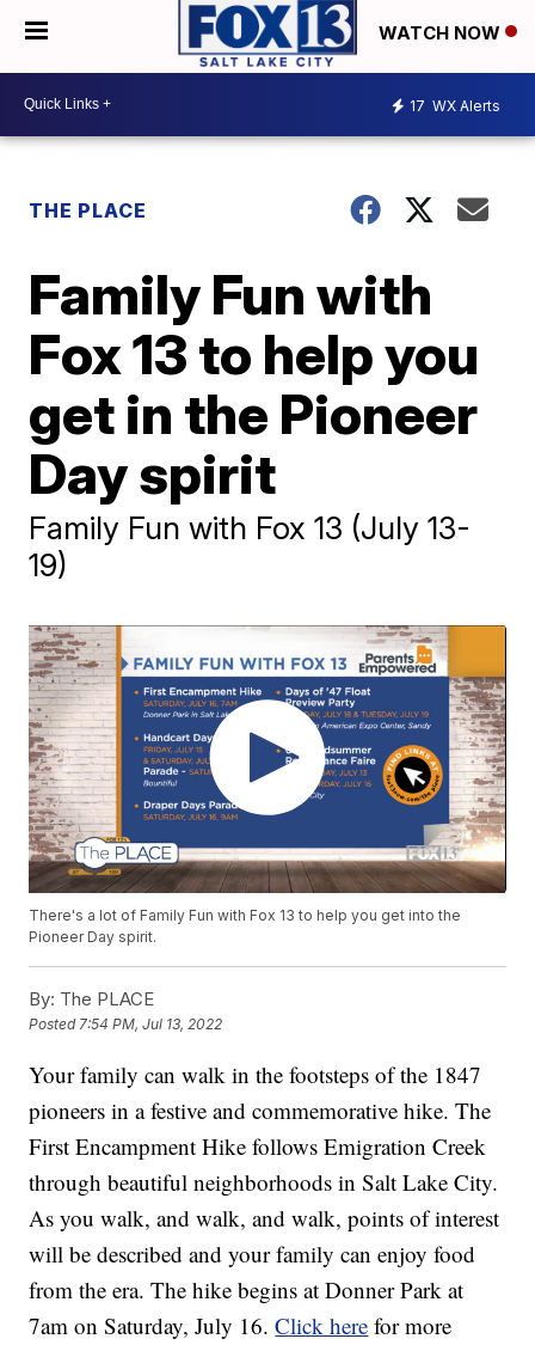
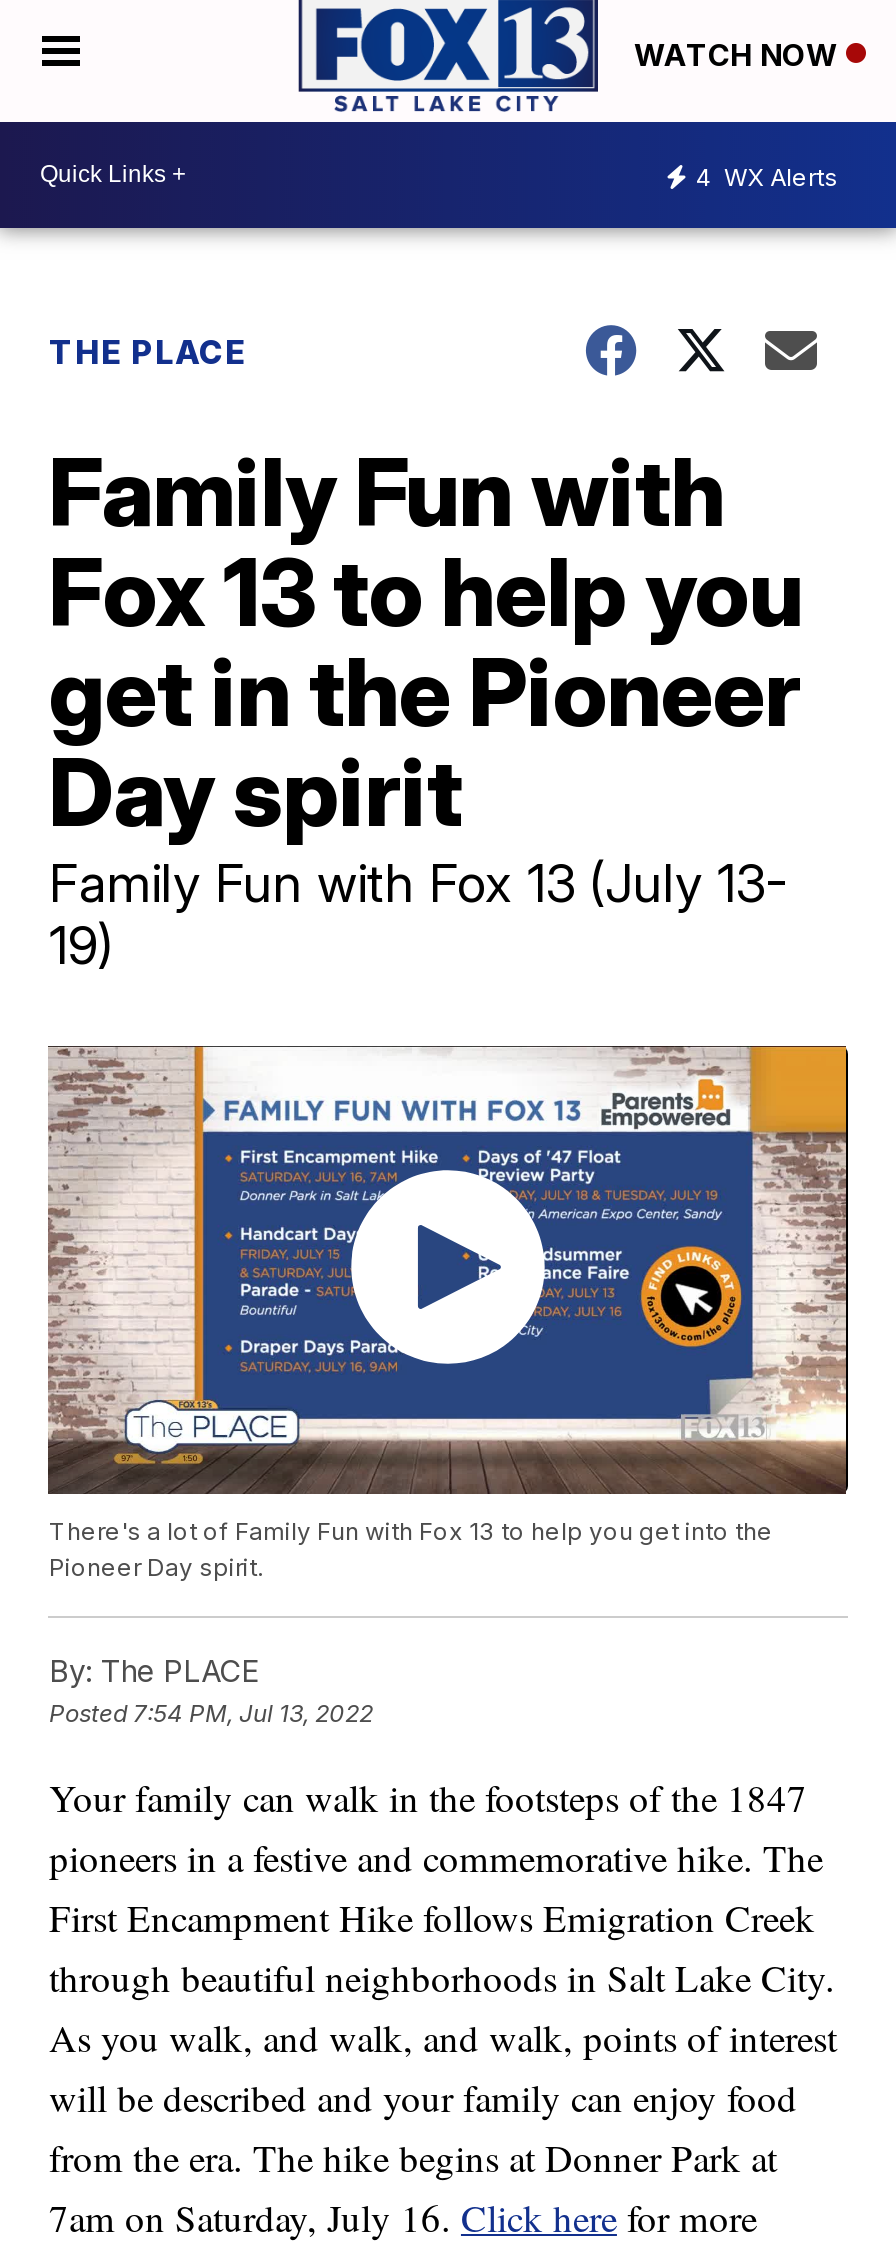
[410,97,500,115] 17 WX Alerts -> [696,162,838,192] 4 WX Alerts

